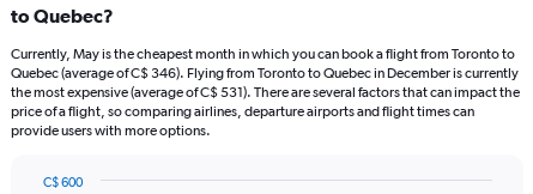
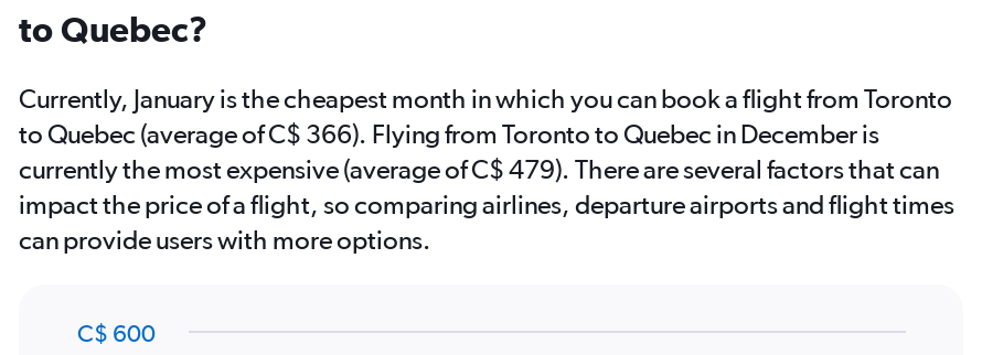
[11,46,520,139] Currently, May is the cheapest month in which you can book a flight from Toronto to | Quebec (average of C$ 346). Flying from Toronto to Quebec in December is currently | the most expensive (average of C$ 531). There are several factors that can impact the | price of a flight, so comparing airlines, departure airports and flight times can | provide users with more options. -> [19,84,954,256] Currently, January is the cheapest month in which you can book a flight from Toronto | to Quebec (average of C$ 366). Flying from Toronto to Quebec in December is | currently the most expensive (average of C$ 479). There are several factors that can | impact the price of a flight, so comparing airlines, departure airports and flight times | can provide users with more options.

